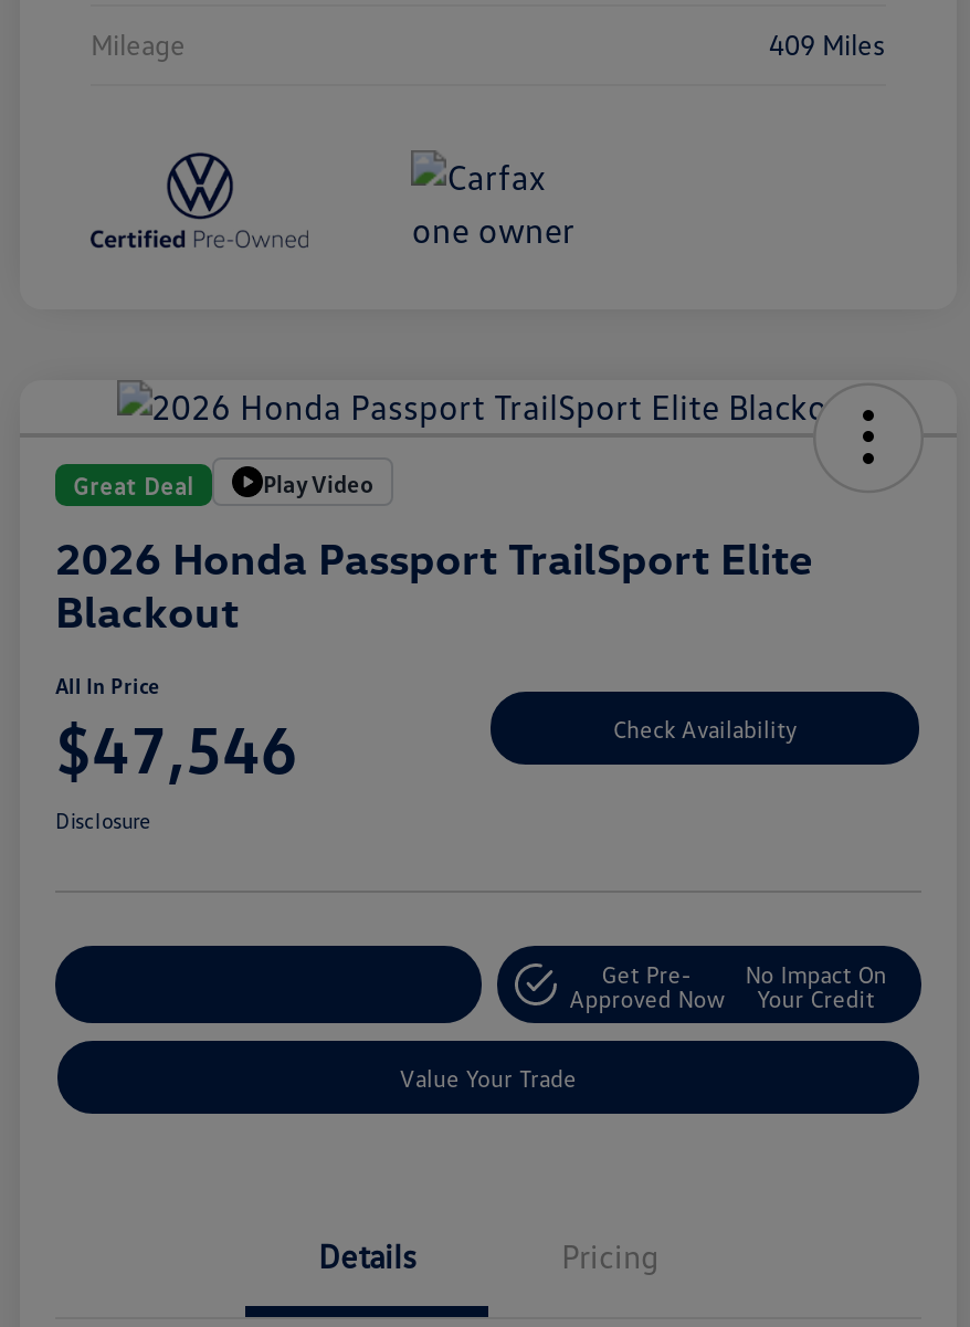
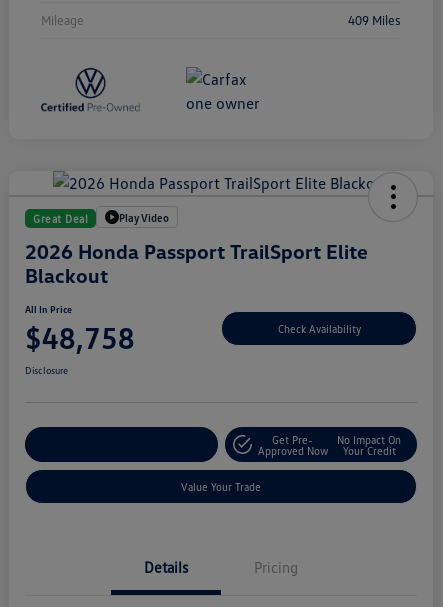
[55,708,298,789] $47,546 -> [25,319,135,356] $48,758

